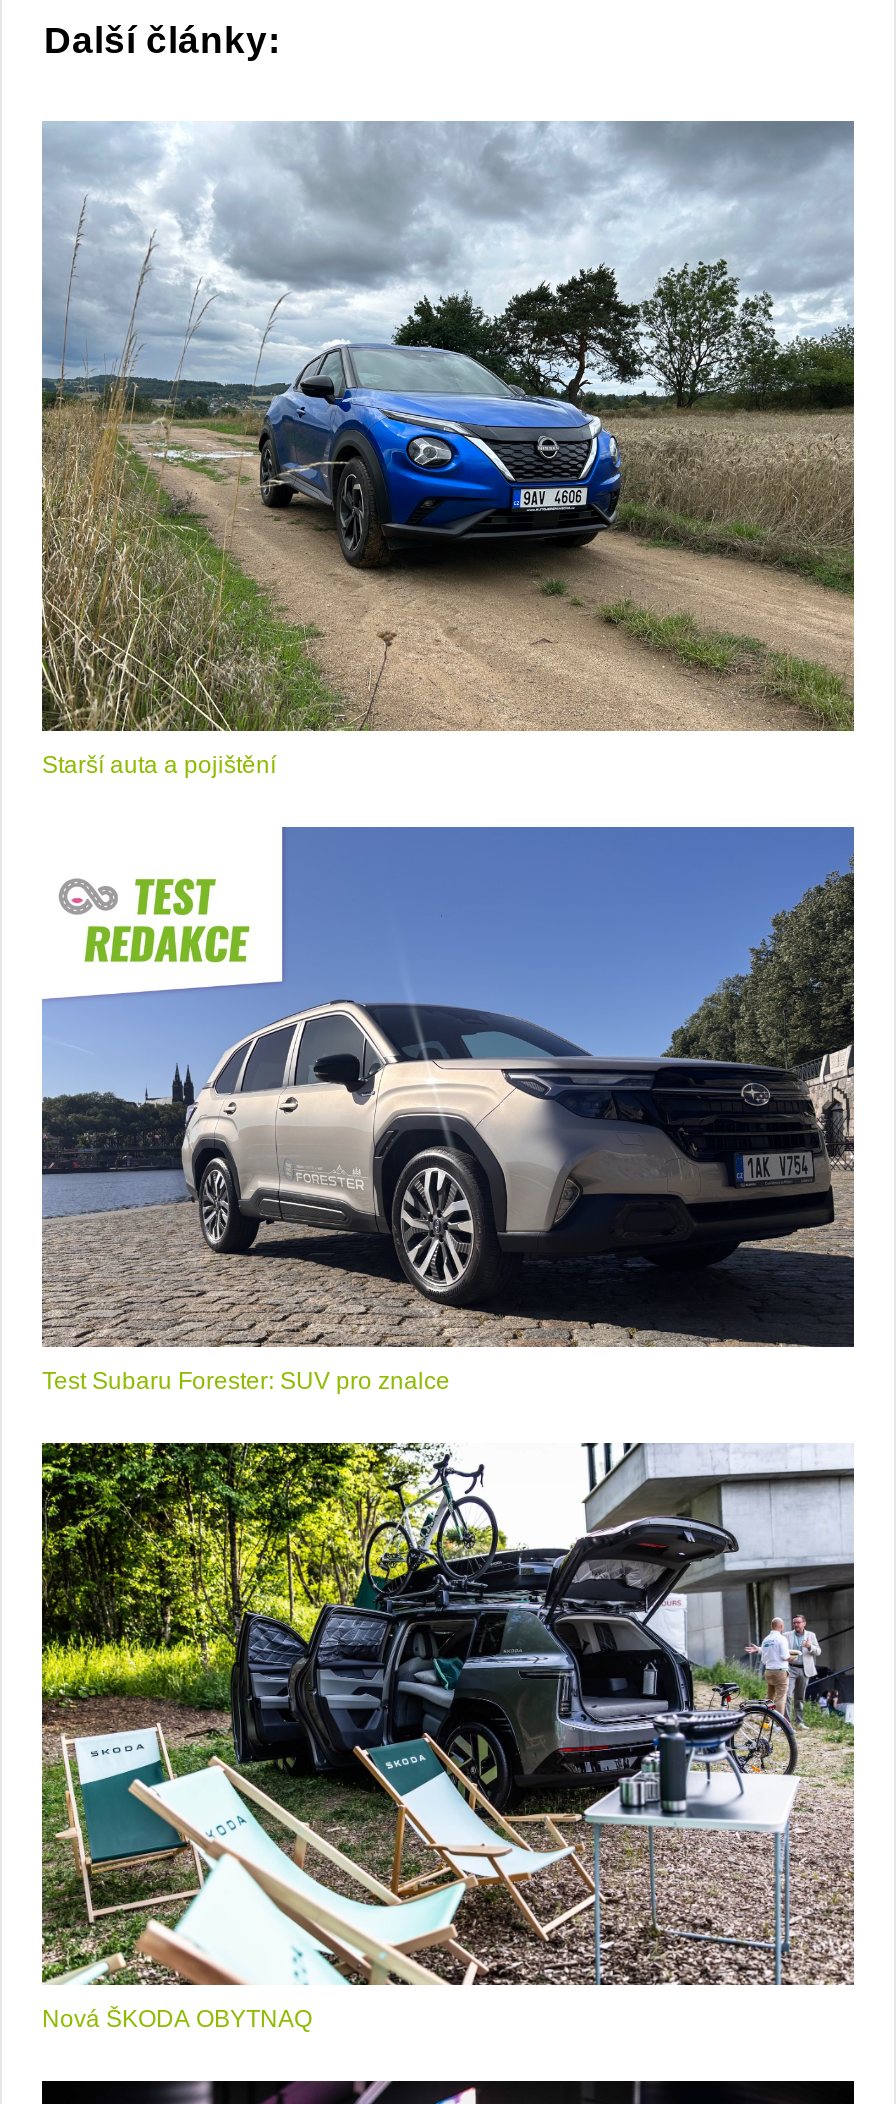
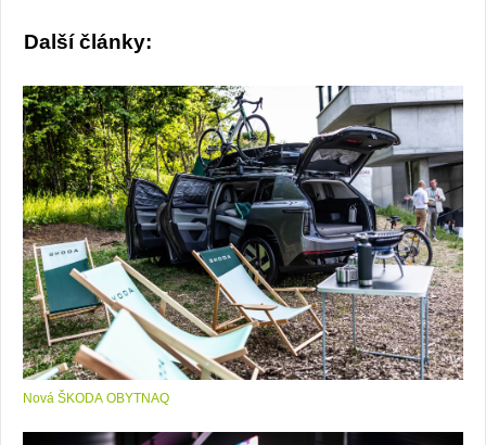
[40,121,856,778] [image] | Starší auta a pojištění -> none
[42,825,856,1394] [image] | Test Subaru Forester: SUV pro znalce -> none

